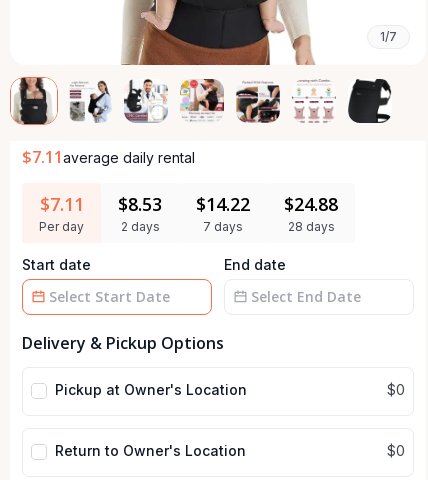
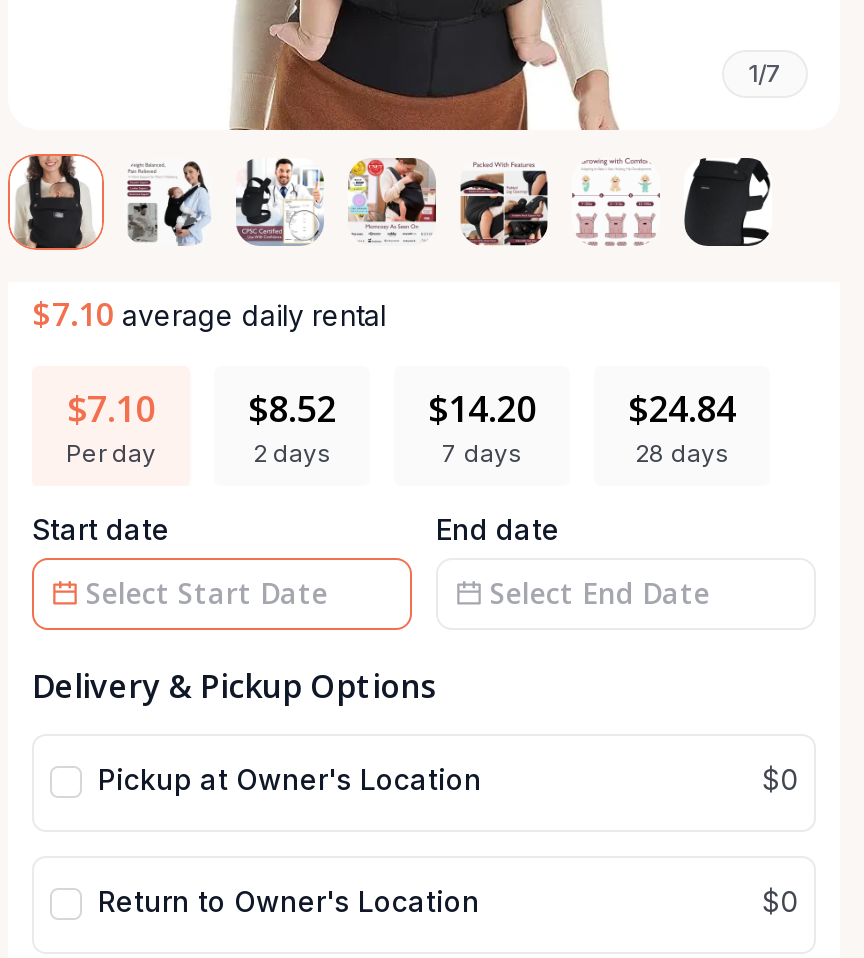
[22,146,195,168] $7.11 average daily rental -> [32,292,386,336] $7.10 average daily rental
[39,192,83,216] $7.11 -> [67,384,155,432] $7.10
[118,192,162,216] $8.53 -> [248,384,336,432] $8.52
[196,192,250,216] $14.22 -> [428,384,536,432] $14.20
[284,192,338,216] $24.88 -> [628,384,736,432] $24.84

